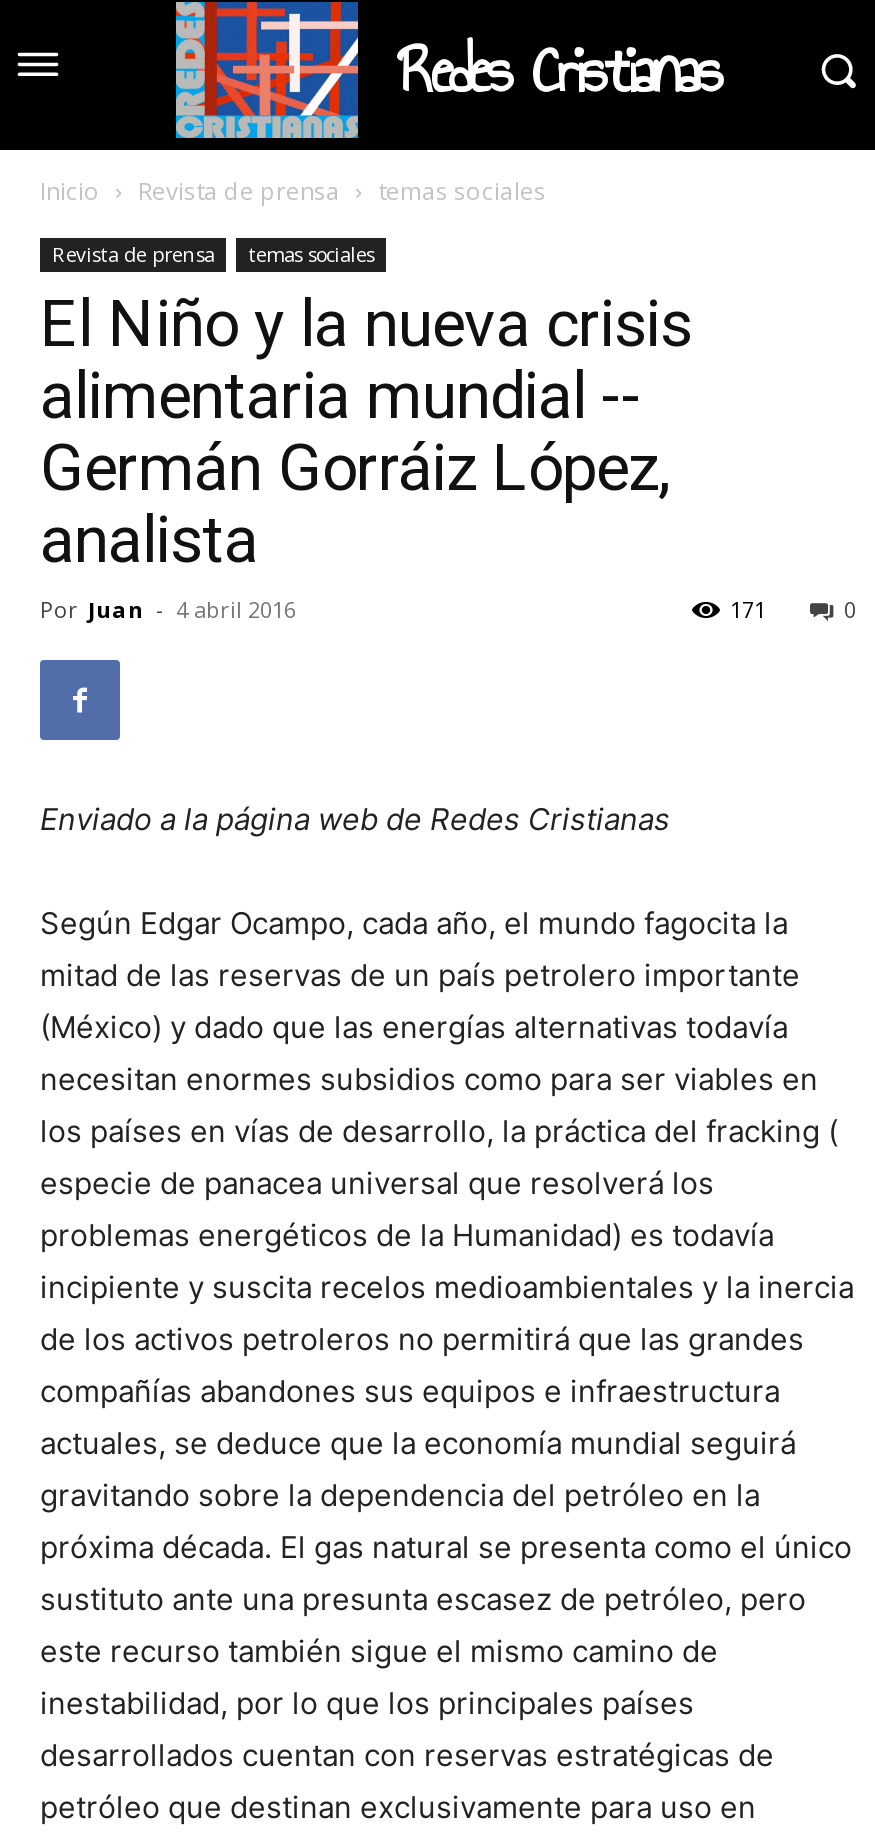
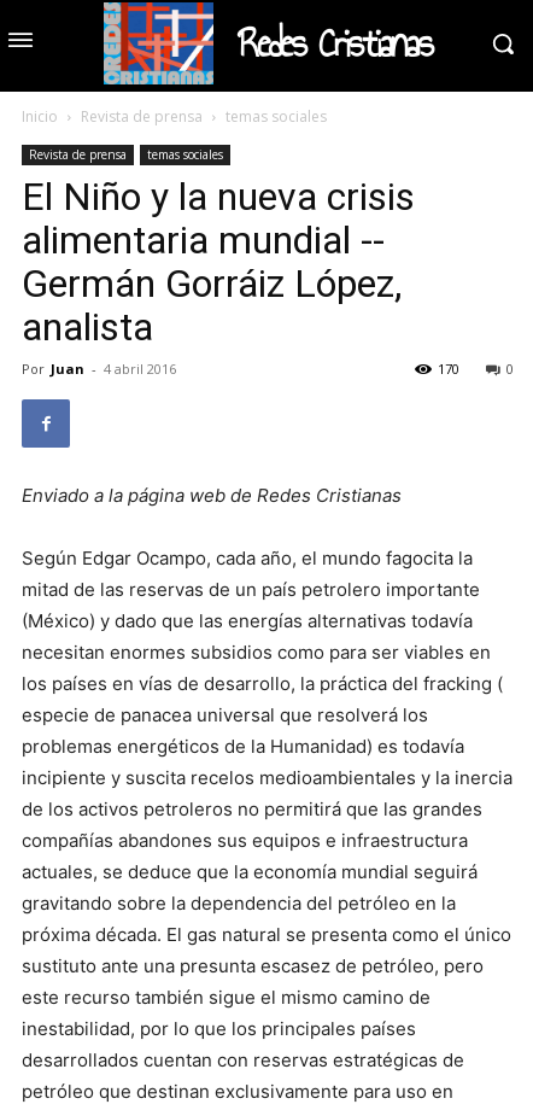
[730,595,766,625] 171 -> [438,360,459,378] 170

